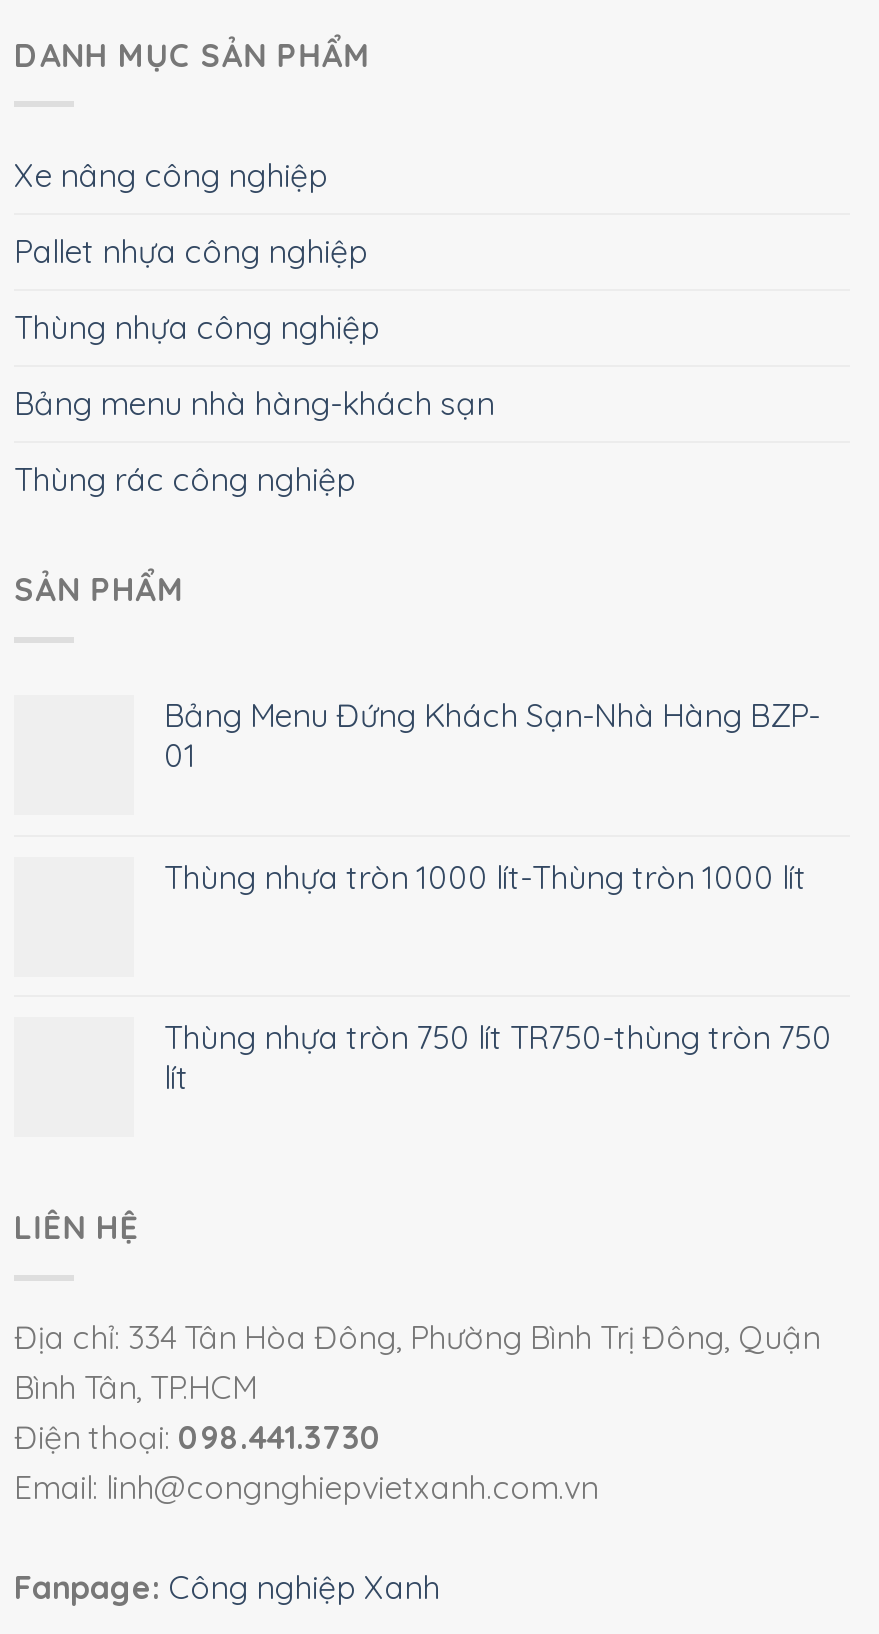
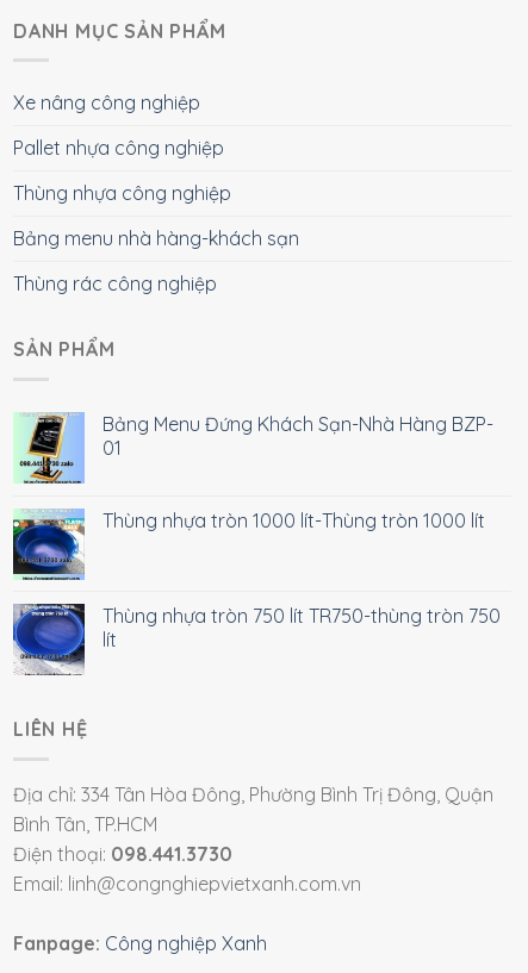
none -> [14,411,85,485] [image]
none -> [12,509,86,581] [image]
none -> [12,603,86,676] [image]

